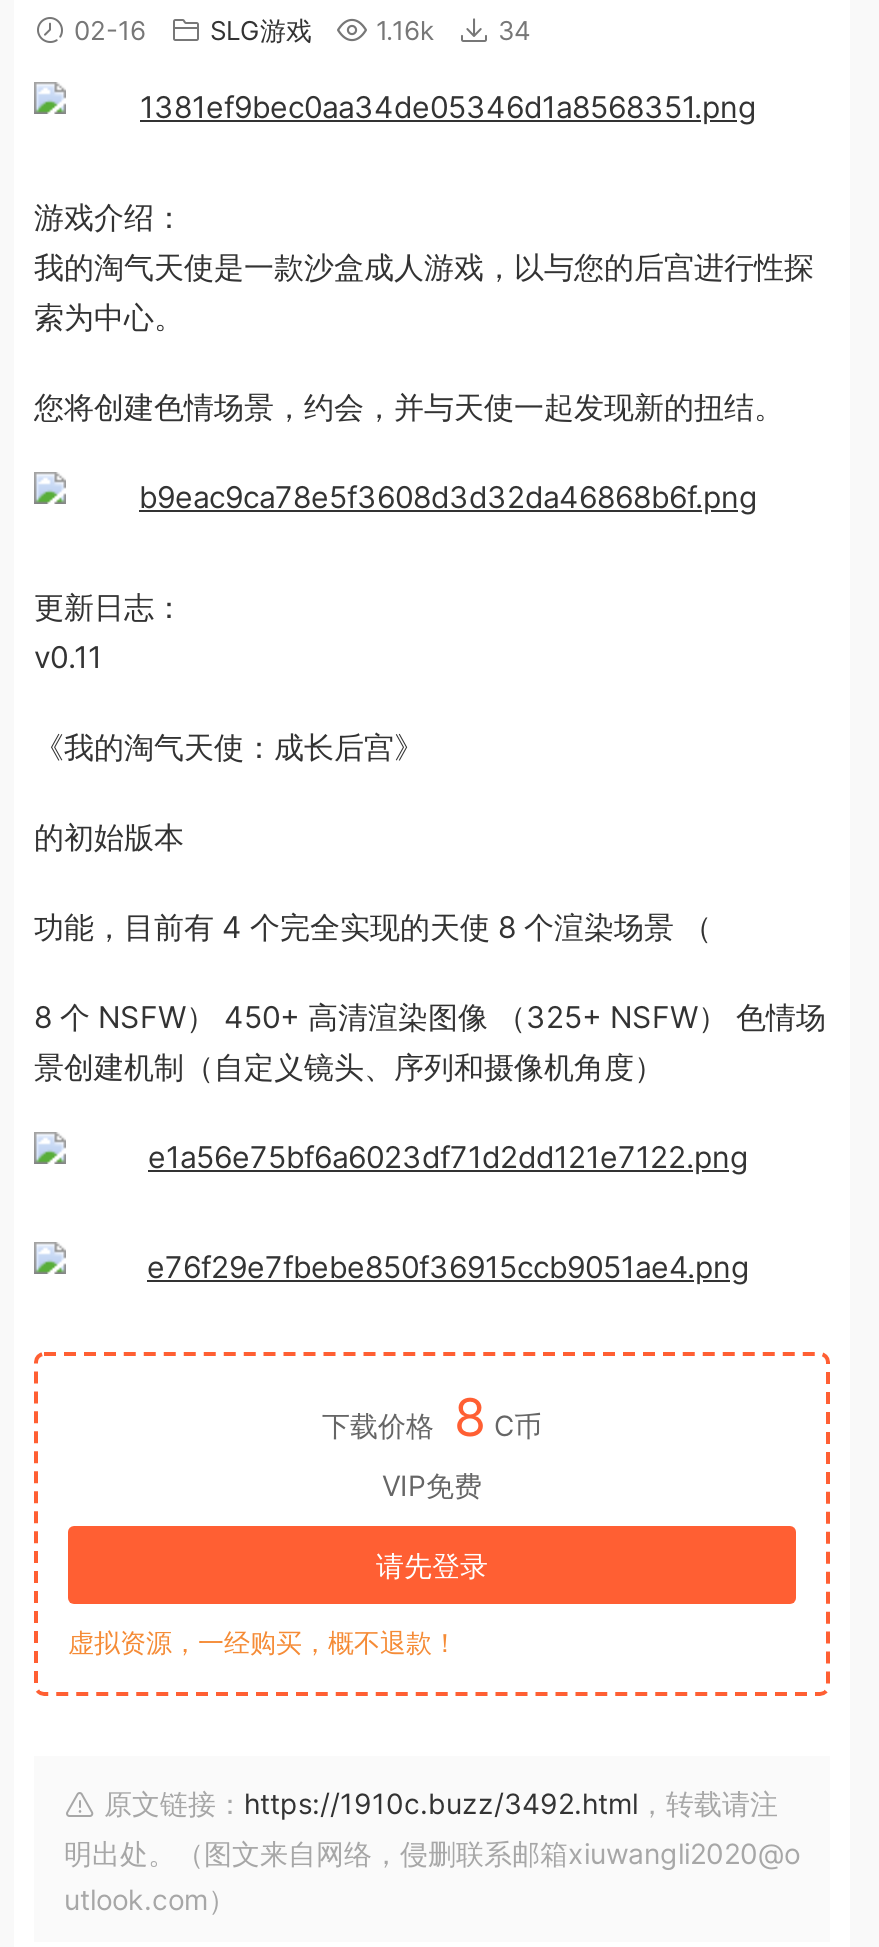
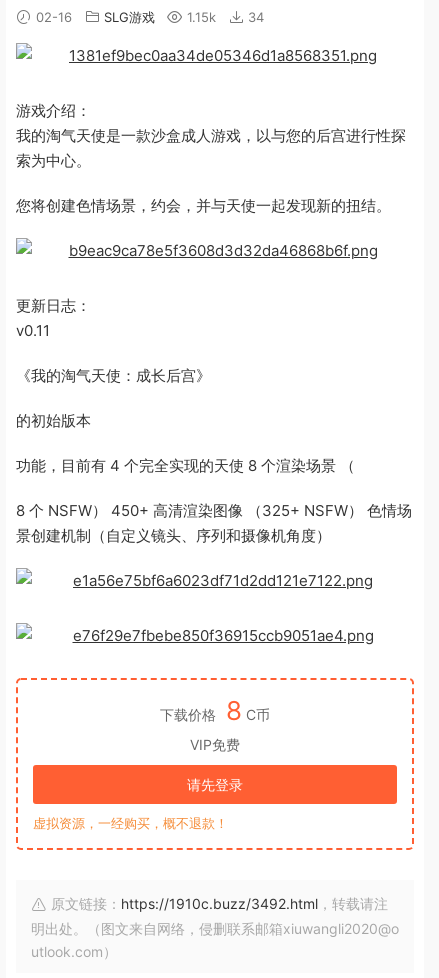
[66,14,530,46] 02-16 SLG游戏 1.16k 34 -> [32,9,264,25] 02-16 SLG游戏 1.15k 34

